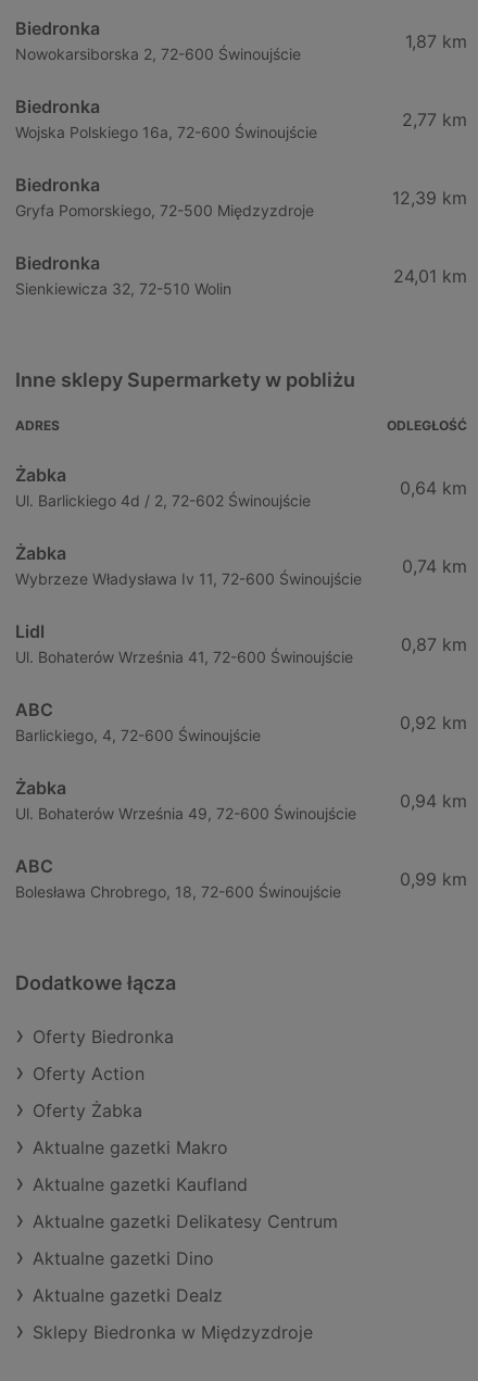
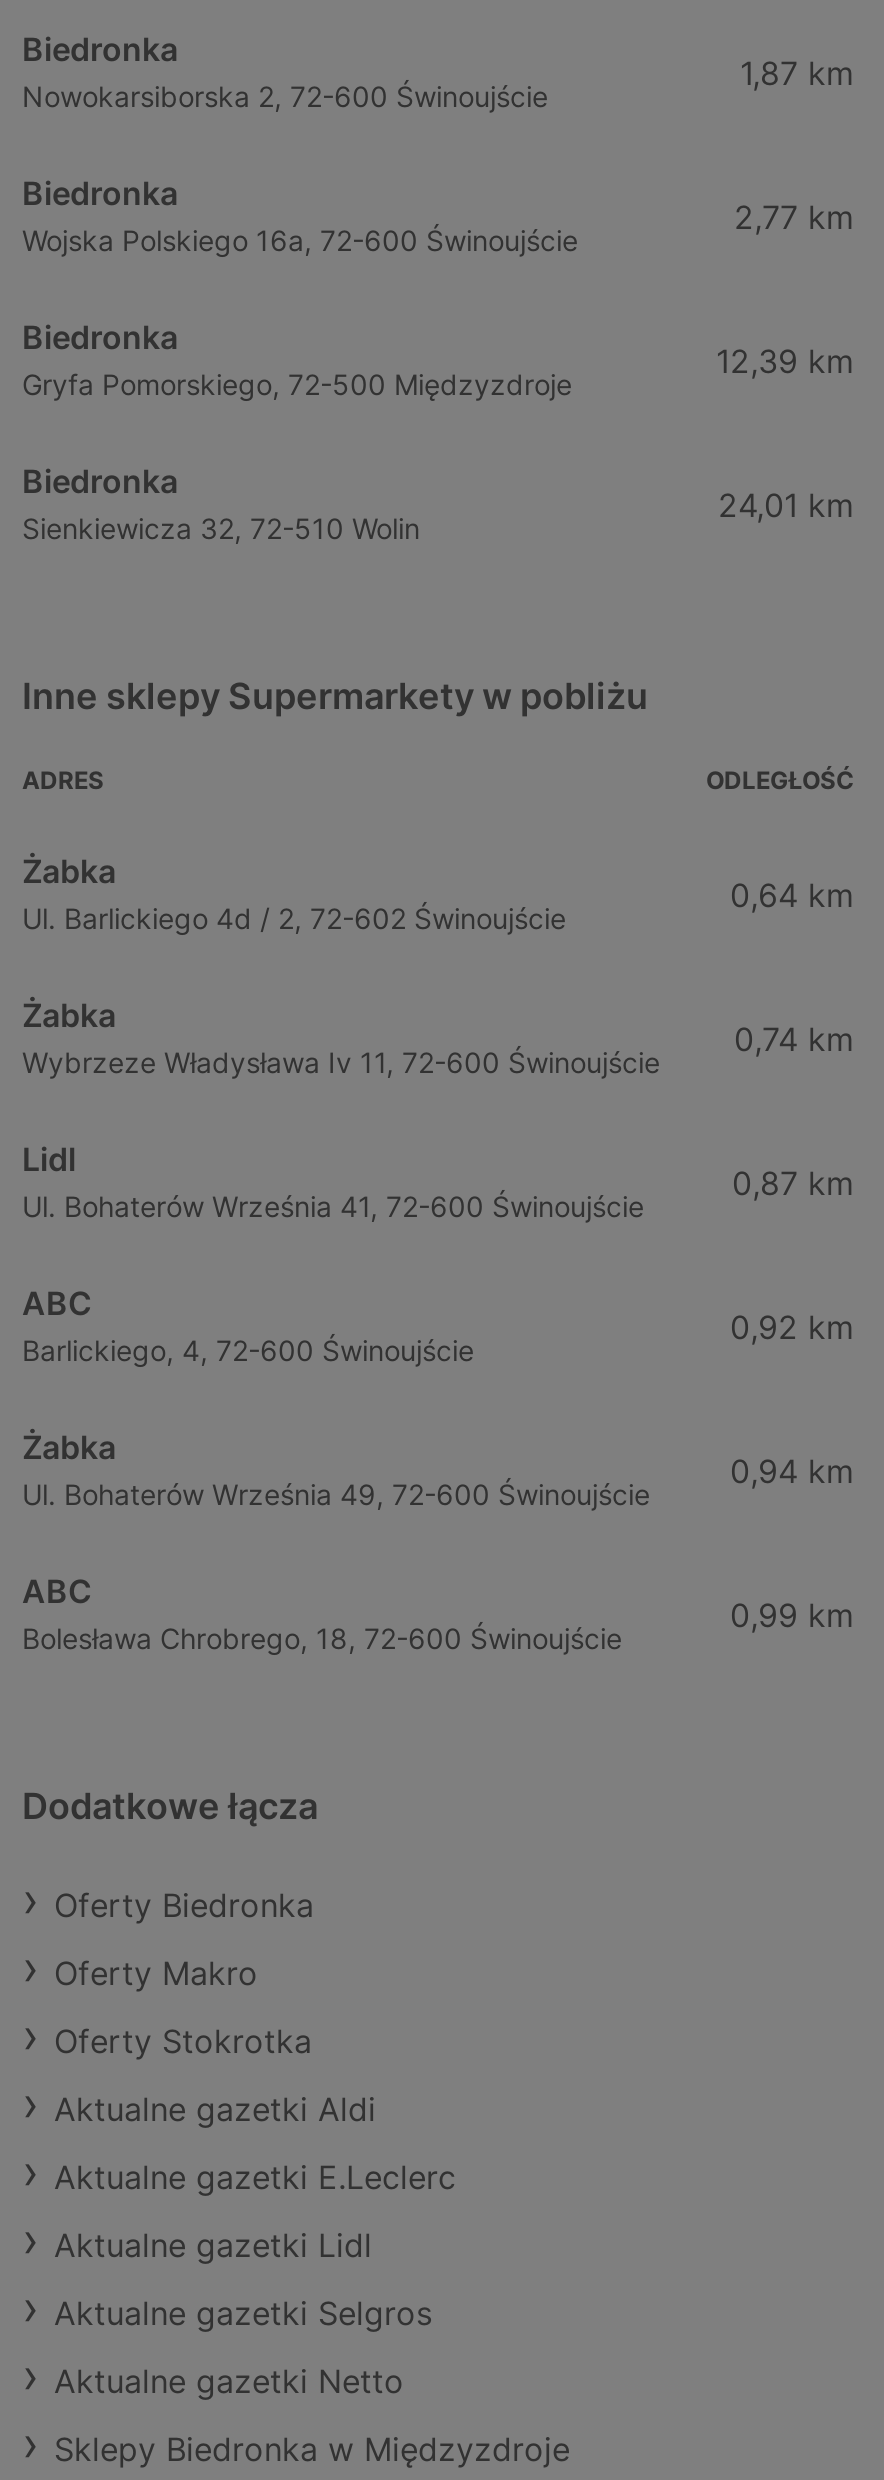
[33,1063,144,1085] Oferty Action -> [54,1954,258,1994] Oferty Makro
[33,1100,142,1122] Oferty Żabka -> [54,2022,312,2062] Oferty Stokrotka
[33,1137,228,1159] Aktualne gazetki Makro -> [54,2090,376,2130] Aktualne gazetki Aldi
[33,1174,248,1196] Aktualne gazetki Kaufland -> [54,2158,456,2198] Aktualne gazetki E.Leclerc
[33,1211,338,1233] Aktualne gazetki Delikatesy Centrum -> [54,2226,372,2266] Aktualne gazetki Lidl
[33,1248,214,1270] Aktualne gazetki Dino -> [54,2294,432,2334] Aktualne gazetki Selgros
[33,1285,223,1306] Aktualne gazetki Dealz -> [54,2362,404,2402] Aktualne gazetki Netto

